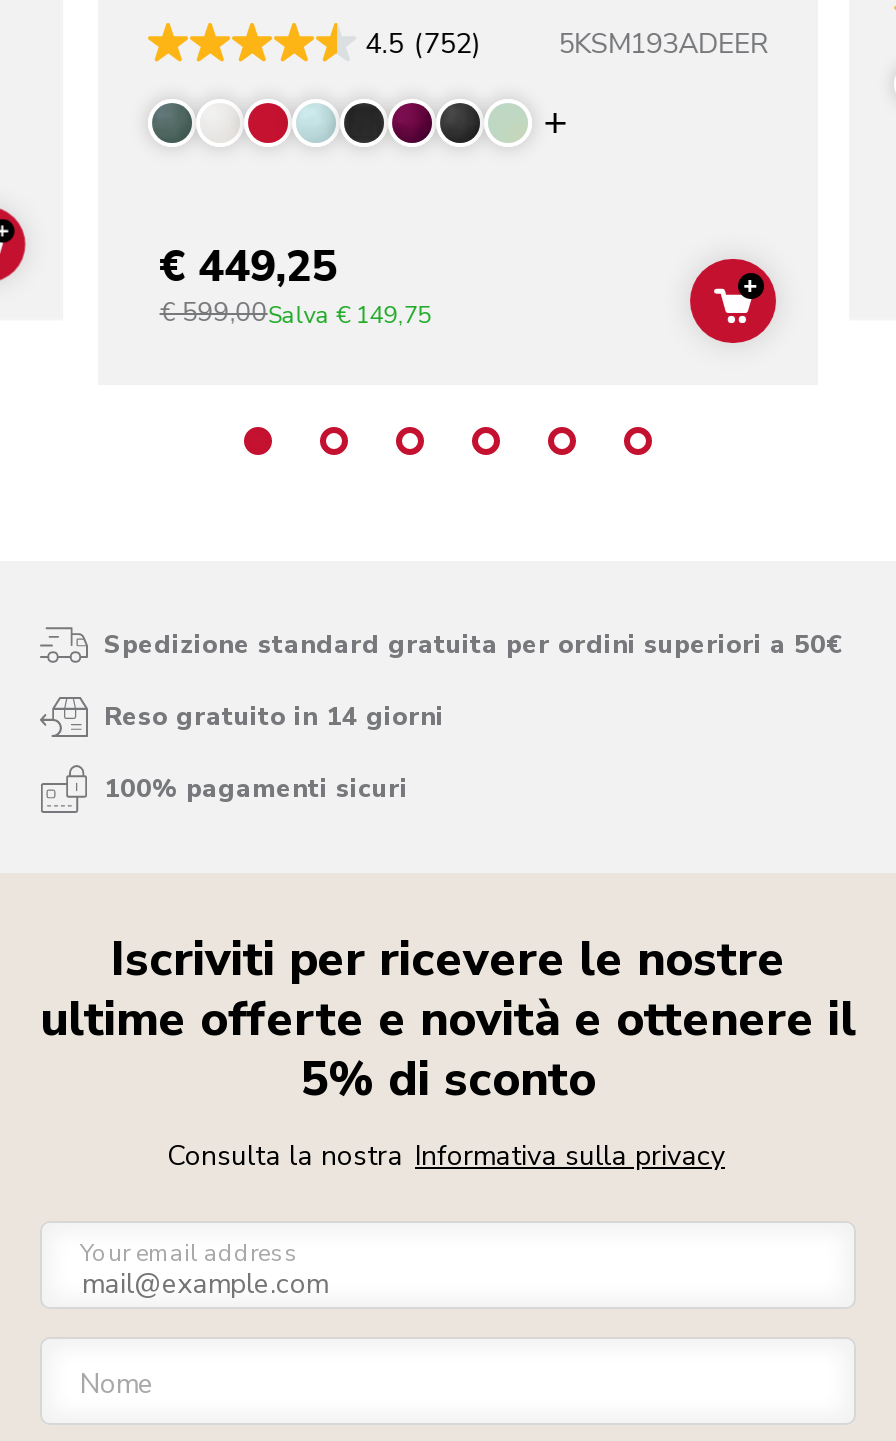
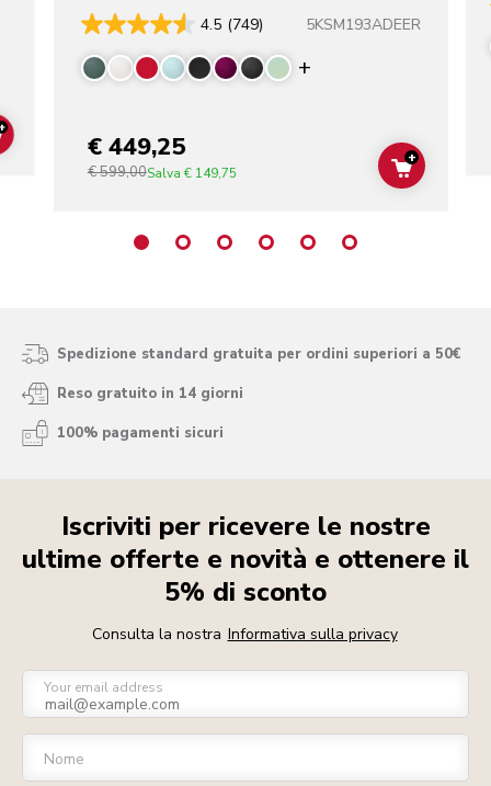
[366,26,480,64] 4.5 (752) -> [200,15,263,35] 4.5 (749)

